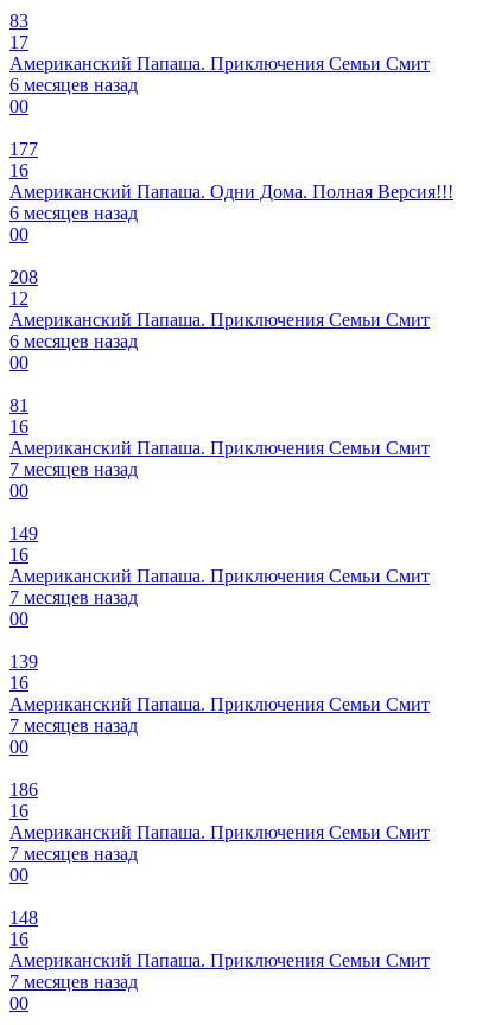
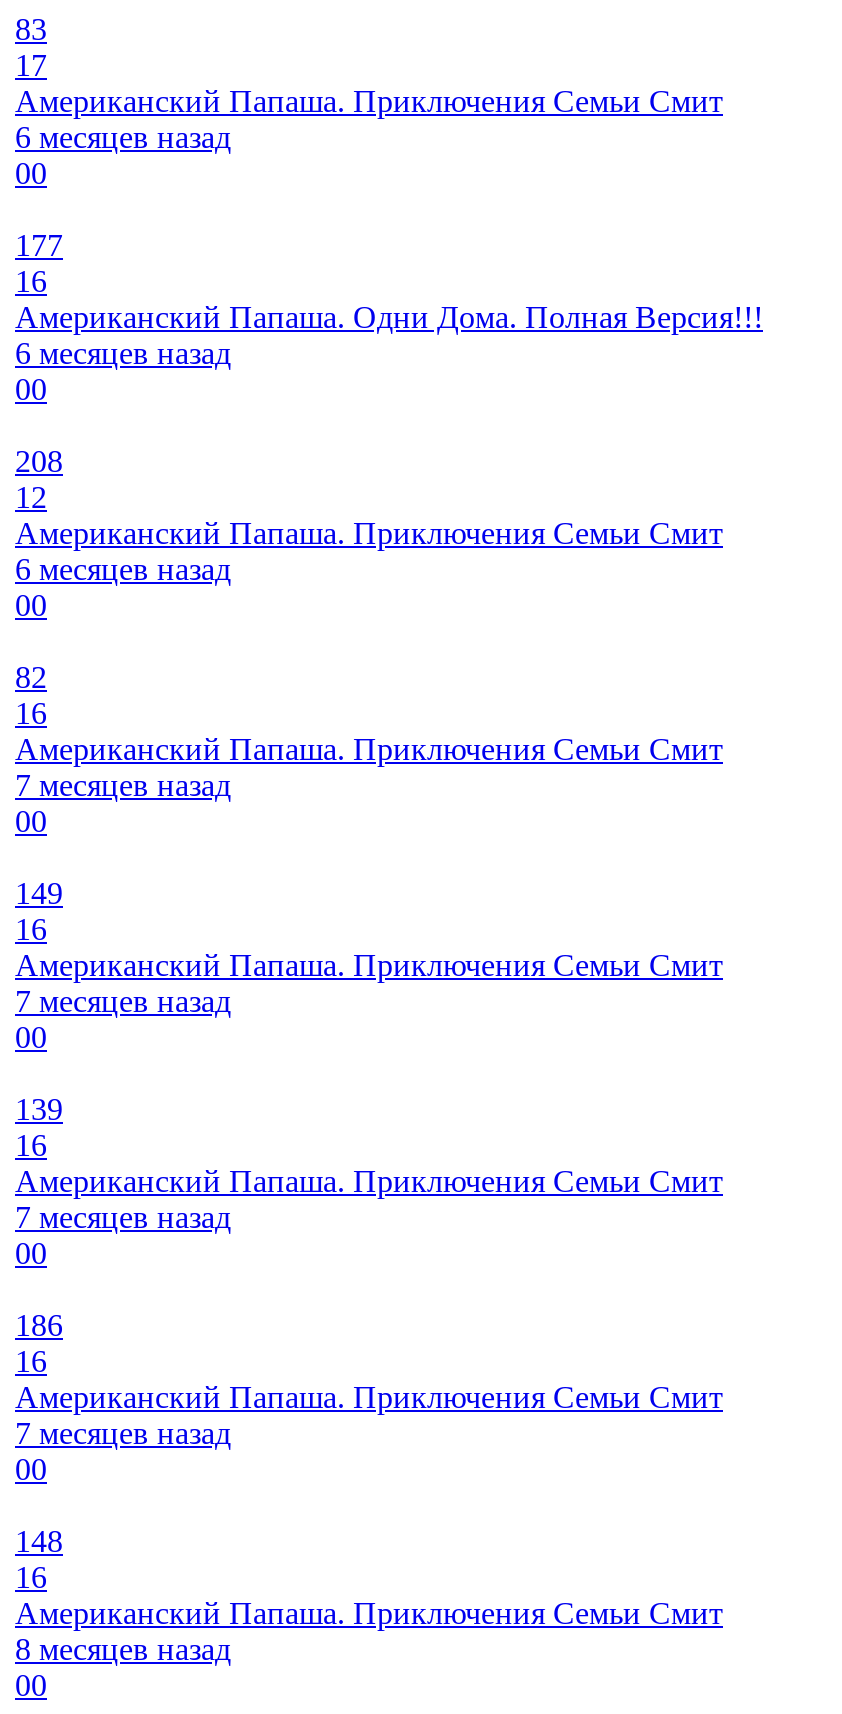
[9,395,28,415] 81 -> [15,660,47,694] 82
[9,972,138,992] 7 месяцев назад -> [15,1632,231,1666] 8 месяцев назад

